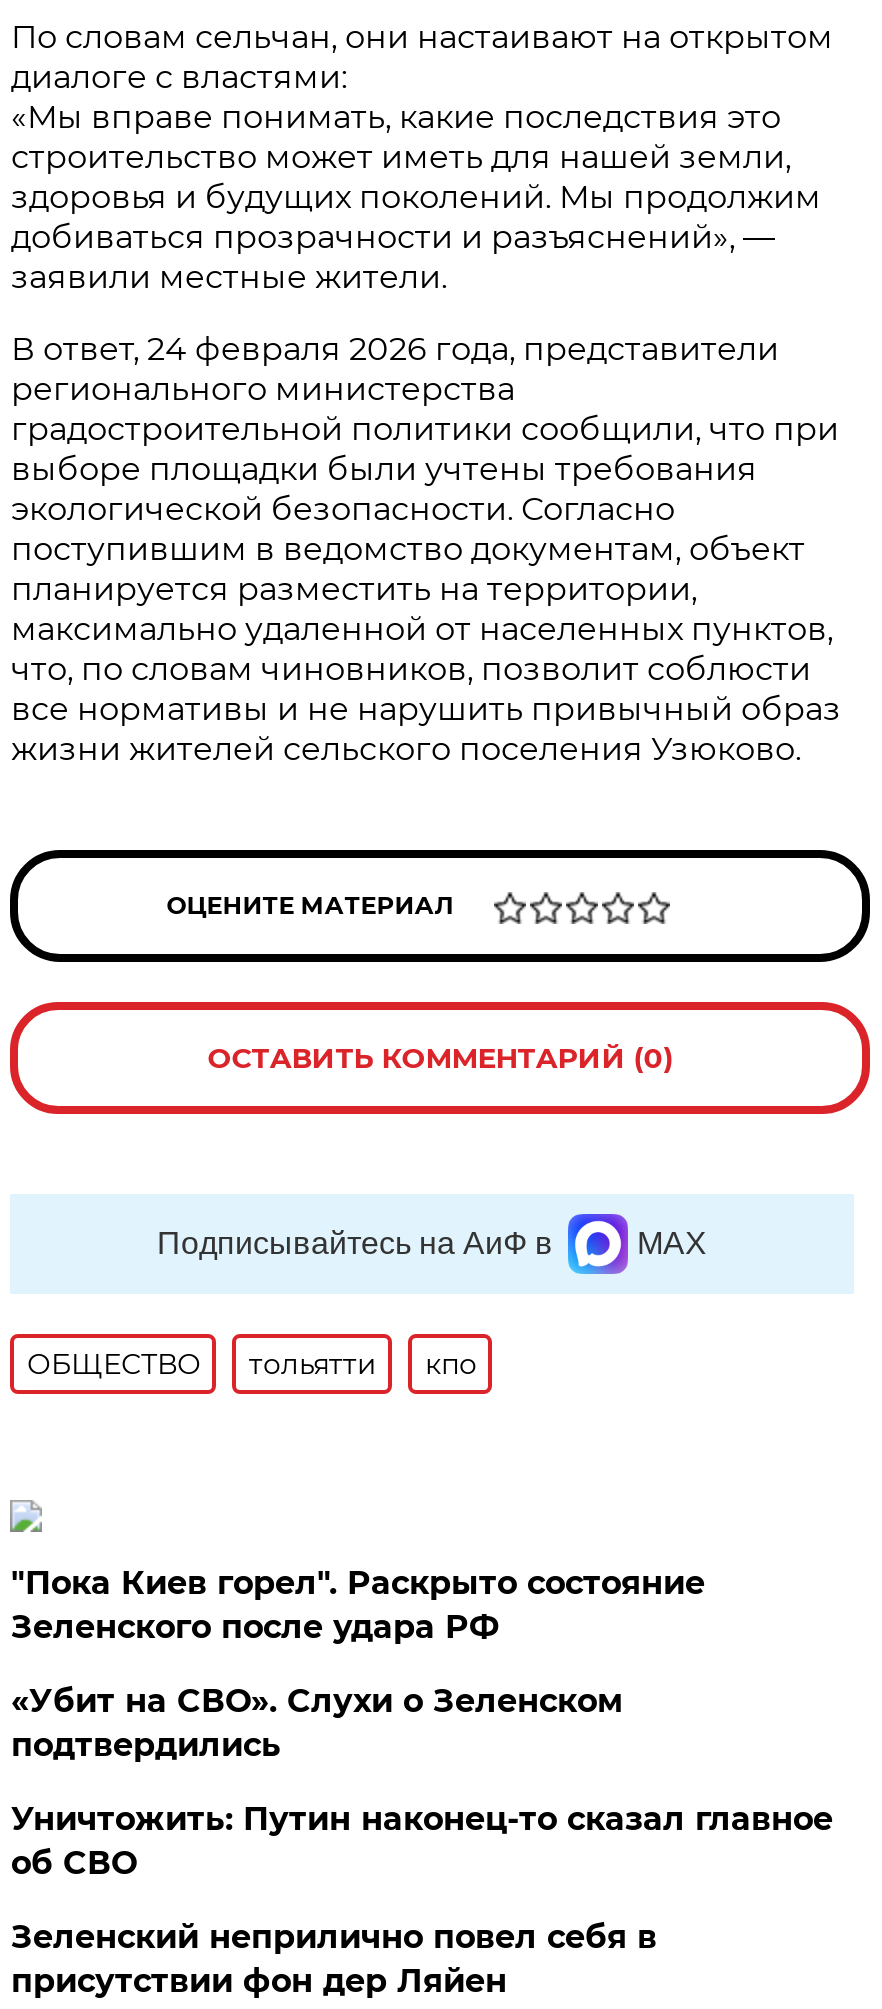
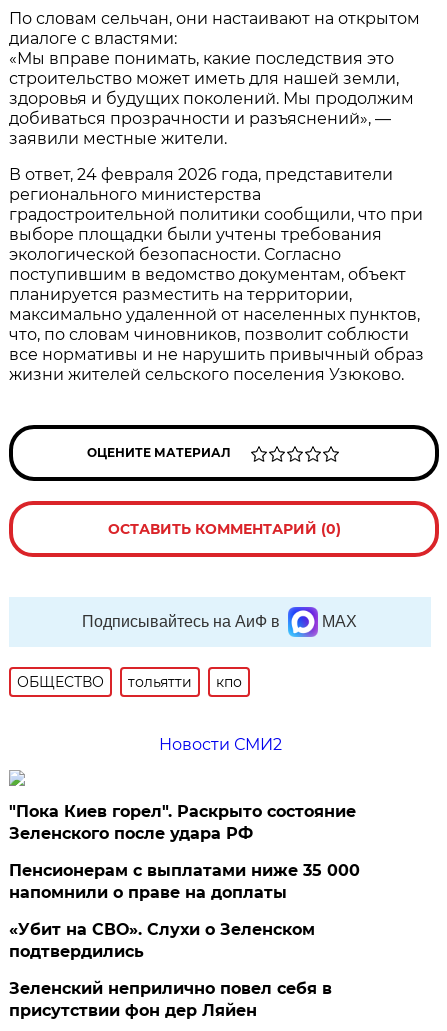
none -> [159,735,282,754] Новости СМИ2
none -> [9,861,360,902] Пенсионерам с выплатами ниже 35 000 | напомнили о праве на доплаты
moved [11,1682,623,1764] -> [9,920,315,961]: «Убит на СВО». Слухи о Зеленском | подтвердились
[11,1800,833,1882] Уничтожить: Путин наконец-то сказал главное | об СВО -> none

